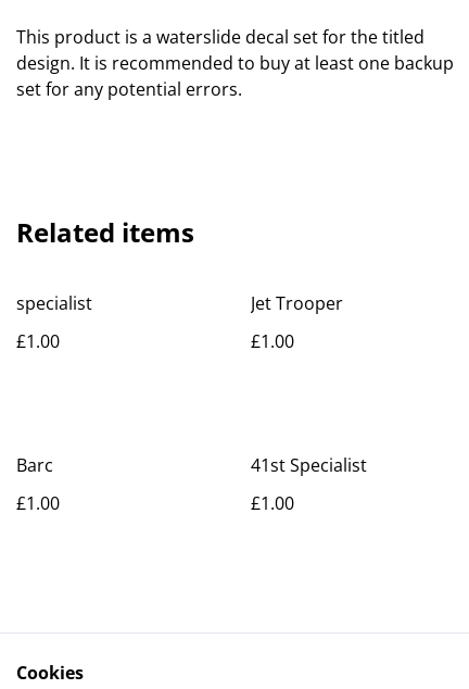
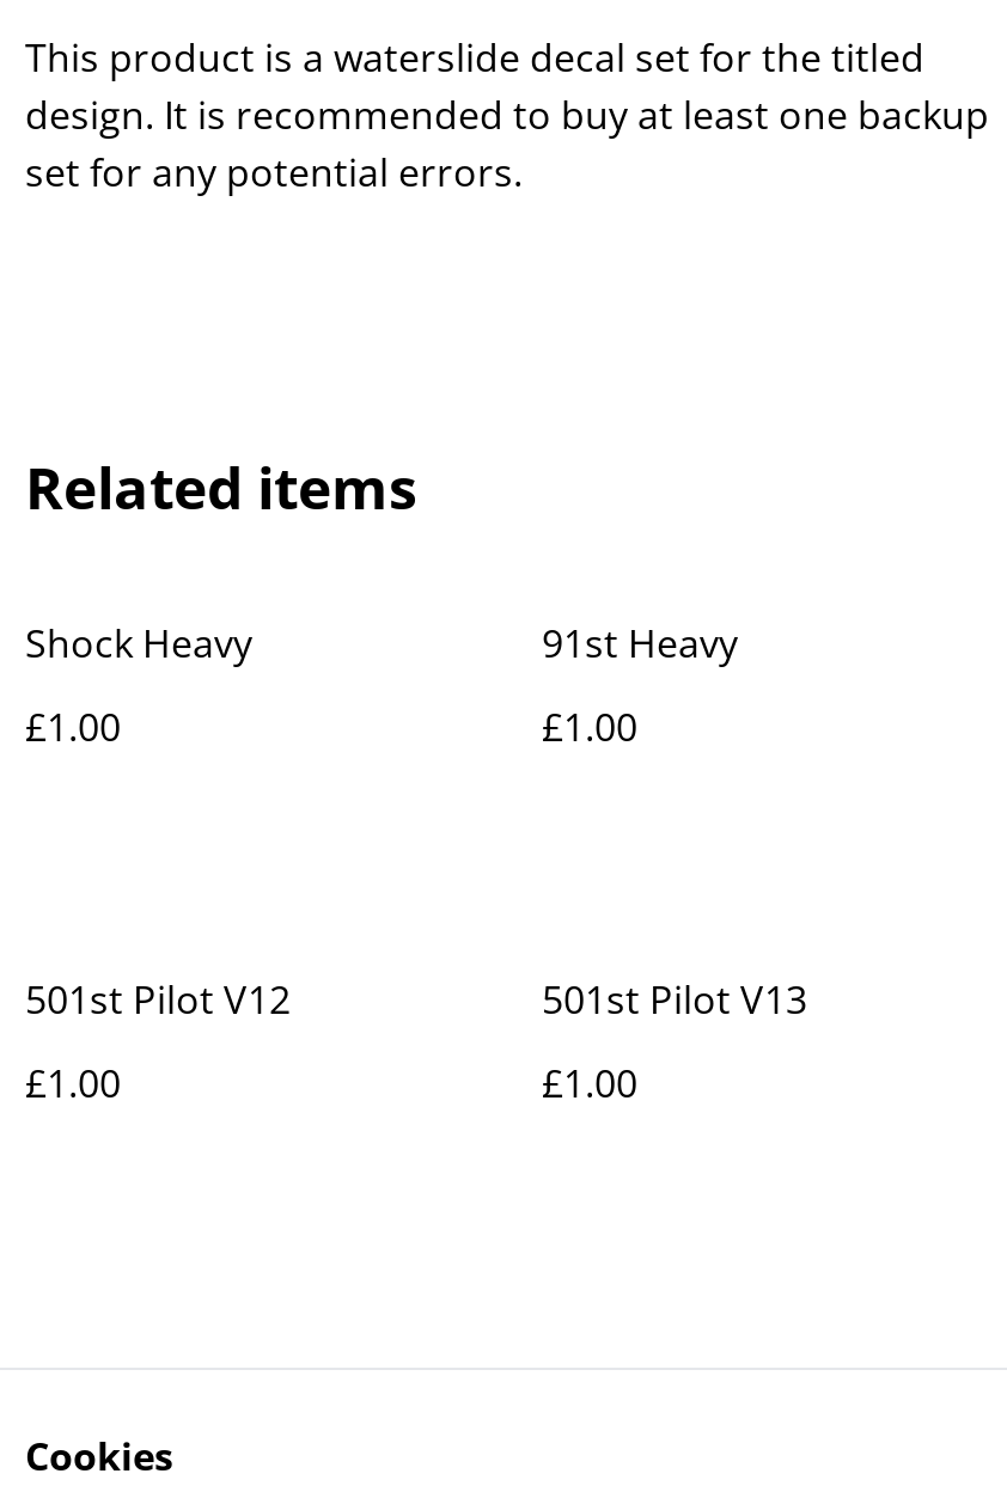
[16,291,92,315] specialist -> [25,618,252,670] Shock Heavy
[251,291,343,315] Jet Trooper -> [542,618,738,670] 91st Heavy
[16,453,53,477] Barc -> [25,974,291,1026] 501st Pilot V12
[251,453,367,477] 41st Specialist -> [542,974,807,1026] 501st Pilot V13

